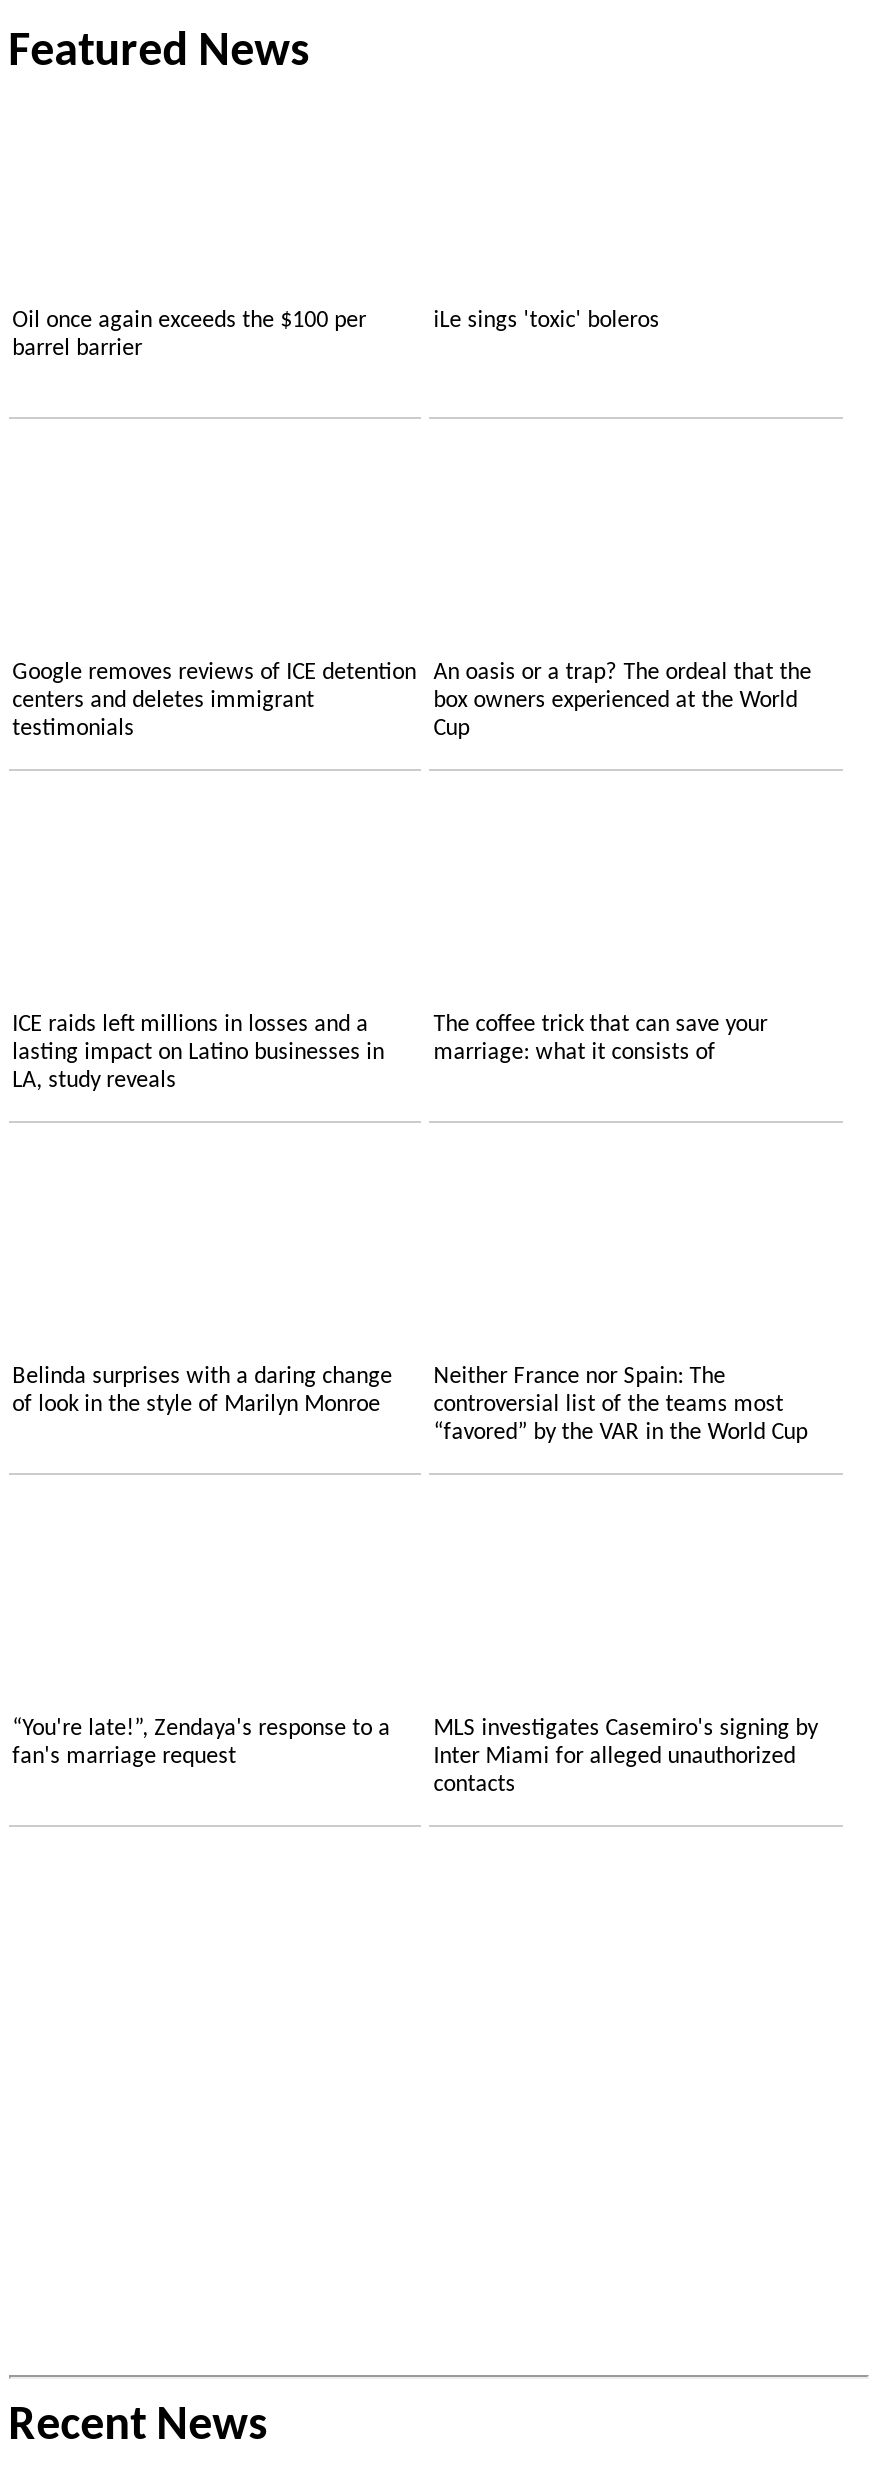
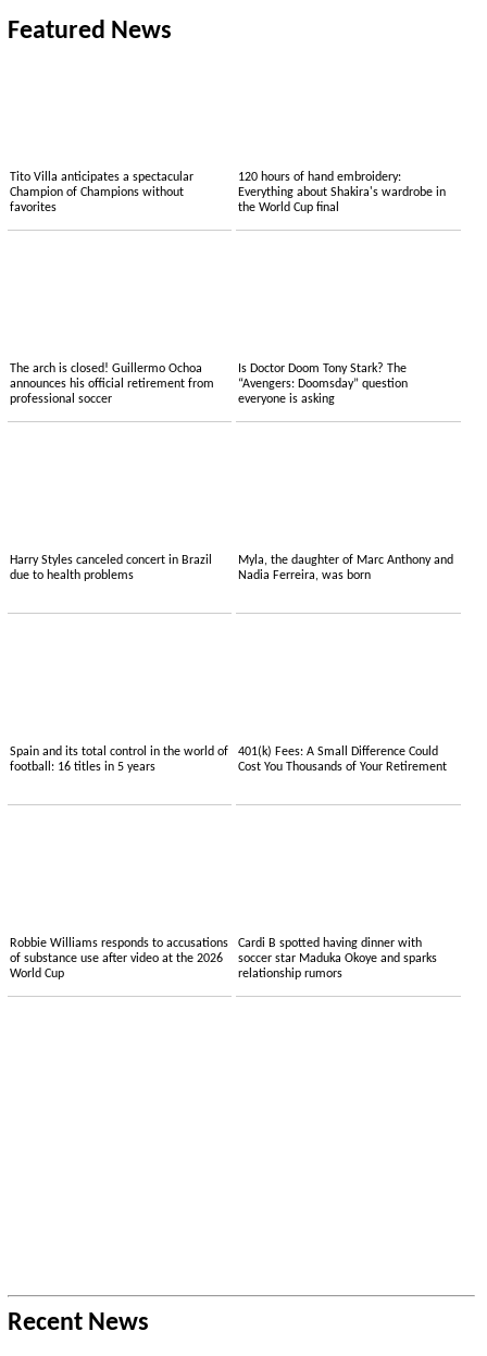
[12,310,366,362] Oil once again exceeds the $100 per | barrel barrier -> [9,171,193,215] Tito Villa anticipates a spectacular | Champion of Champions without | favorites
[433,310,659,334] iLe sings 'toxic' boleros -> [238,171,446,215] 120 hours of hand embroidery: | Everything about Shakira's wardrobe in | the World Cup final
[12,662,416,742] Google removes reviews of ICE detention | centers and deletes immigrant | testimonials -> [9,363,214,406] The arch is closed! Guillermo Ochoa | announces his official retirement from | professional soccer
[433,662,811,742] An oasis or a trap? The ordeal that the | box owners experienced at the World | Cup -> [238,363,408,406] Is Doctor Doom Tony Stark? The | “Avengers: Doomsday” question | everyone is asking
[12,1014,384,1094] ICE raids left millions in losses and a | lasting impact on Latino businesses in | LA, study reveals -> [9,554,212,583] Harry Styles canceled concert in Brazil | due to health problems
[433,1014,767,1066] The coffee trick that can save your | marriage: what it consists of -> [238,554,454,583] Myla, the daughter of Marc Anthony and | Nadia Ferreira, was born
[12,1366,392,1418] Belinda surprises with a daring change | of look in the style of Marilyn Monroe -> [9,746,228,774] Spain and its total control in the world of | football: 16 titles in 5 years
[433,1366,807,1446] Neither France nor Spain: The | controversial list of the teams most | “favored” by the VAR in the World Cup -> [238,746,447,774] 401(k) Fees: A Small Difference Could | Cost You Thousands of Your Retirement
[12,1718,390,1770] “You're late!”, Zendaya's response to a | fan's marriage request -> [9,937,228,981] Robbie Williams responds to accusations | of substance use after video at the 2026 | World Cup
[433,1718,817,1798] MLS investigates Casemiro's signing by | Inter Miami for alleged unauthorized | contacts -> [238,937,437,981] Cardi B spotted having dinner with | soccer star Maduka Okoye and sparks | relationship rumors

